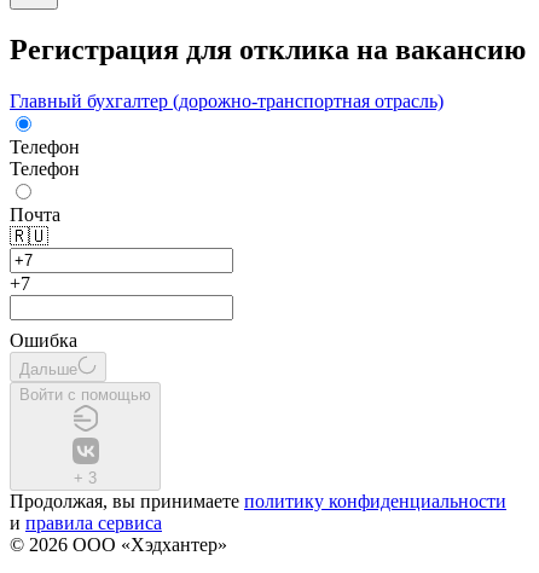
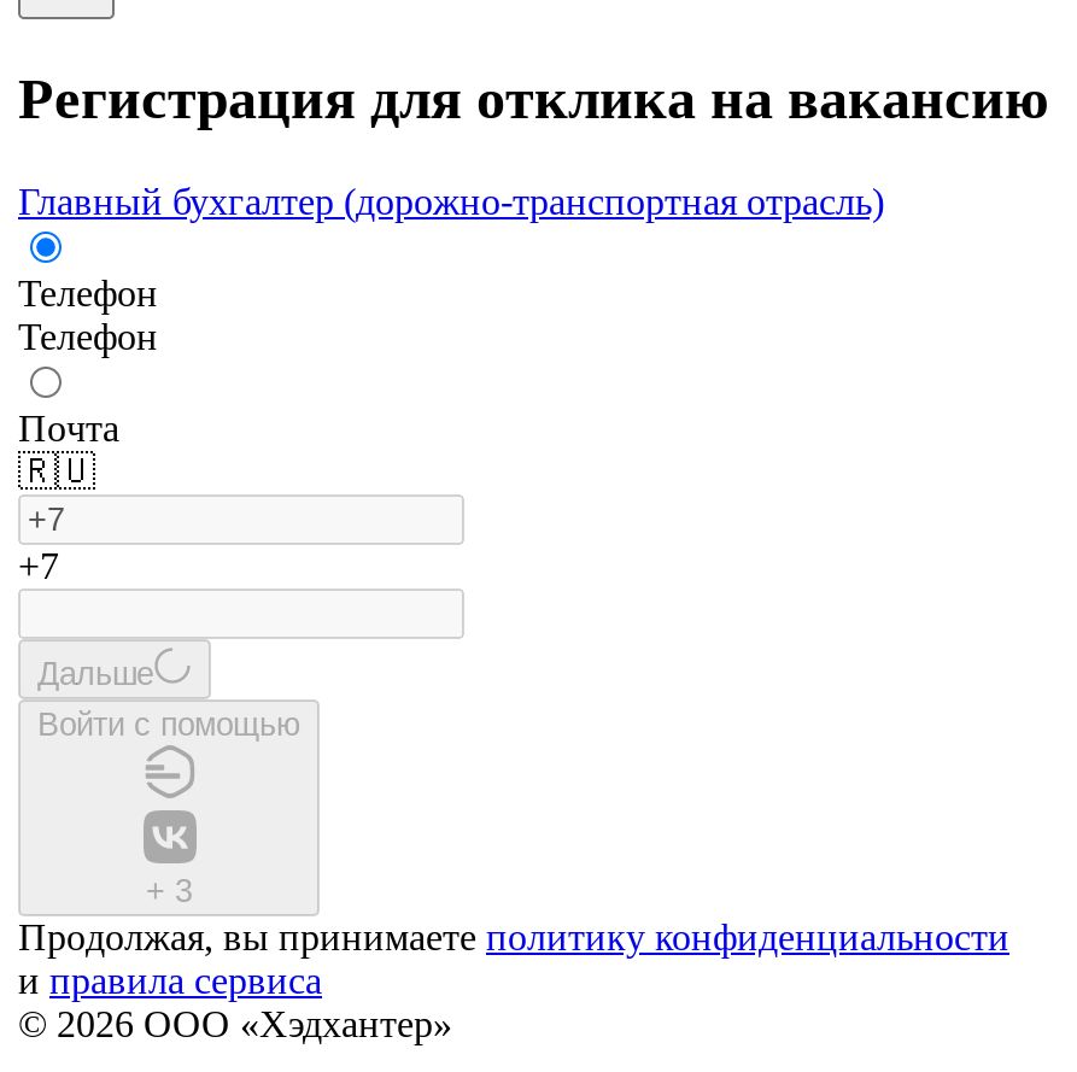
[10,330,77,350] Ошибка -> none

